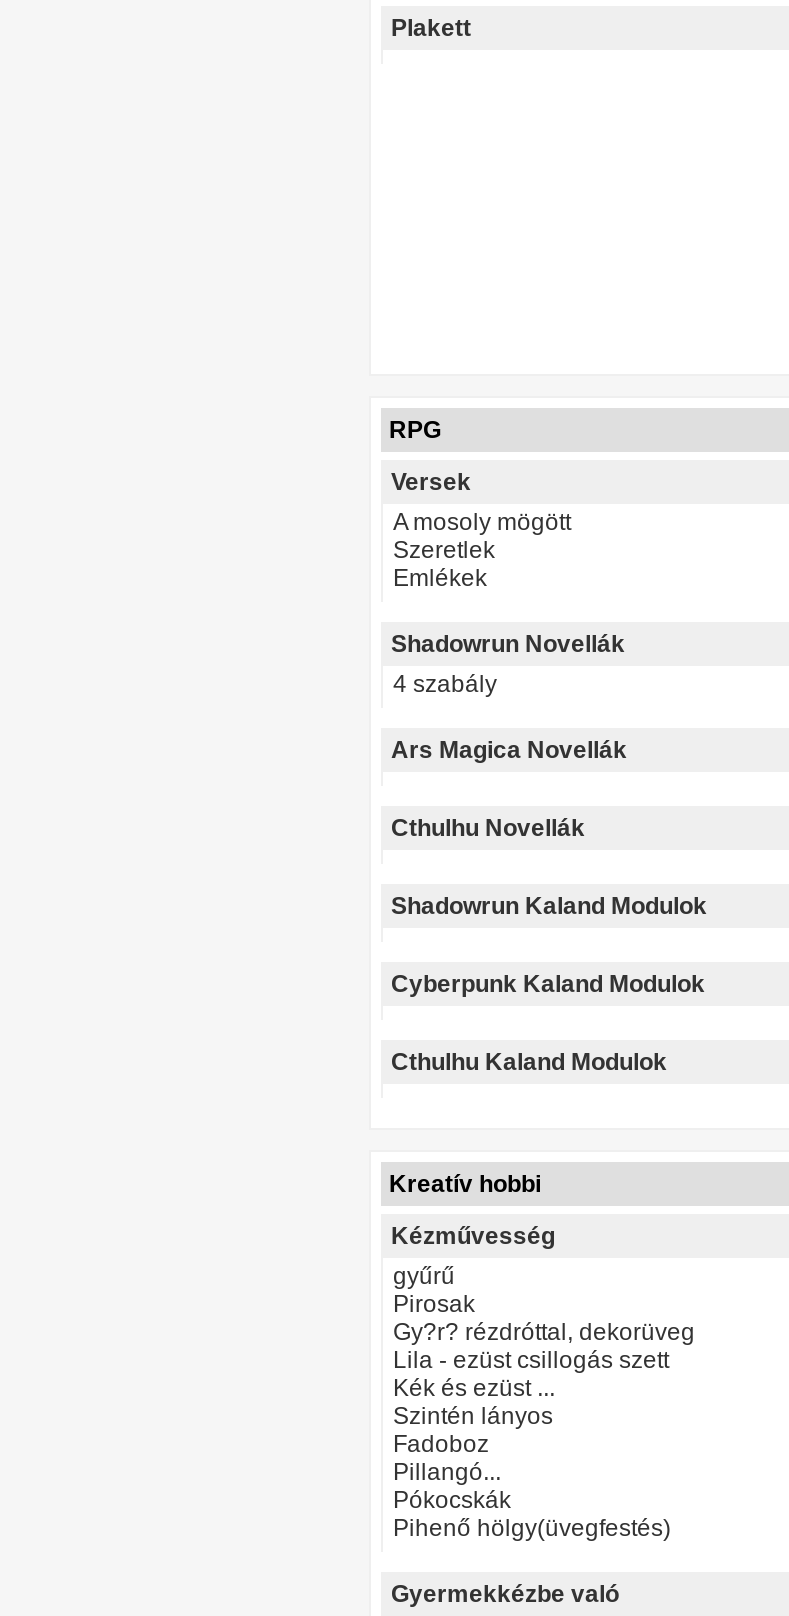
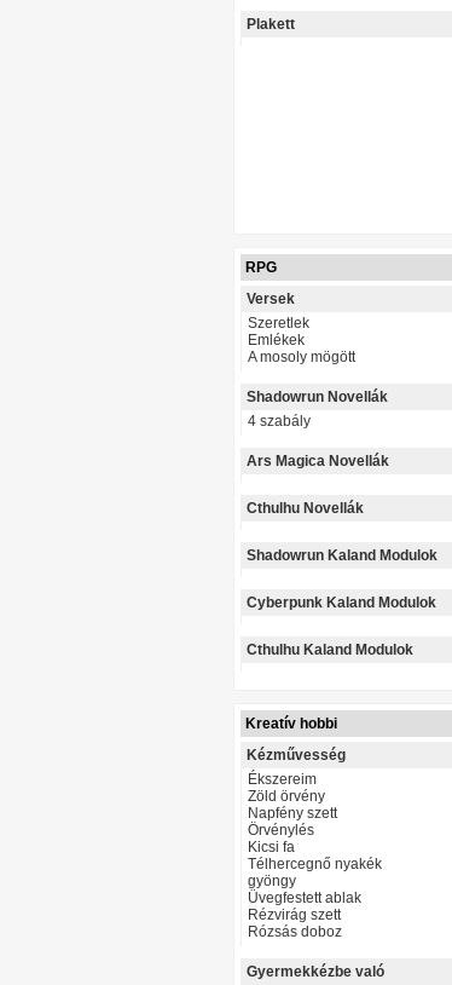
moved [393,508,571,536] -> [248,349,355,365]: A mosoly mögött
[393,1262,695,1542] gyűrű | Pirosak | Gy?r? rézdróttal, dekorüveg | Lila - ezüst csillogás szett | Kék és ezüst ... | Szintén lányos | Fadoboz | Pillangó... | Pókocskák | Pihenő hölgy(üvegfestés) -> [248,771,382,940] Ékszereim | Zöld örvény | Napfény szett | Örvénylés | Kicsi fa | Télhercegnő nyakék | gyöngy | Üvegfestett ablak | Rézvirág szett | Rózsás doboz

